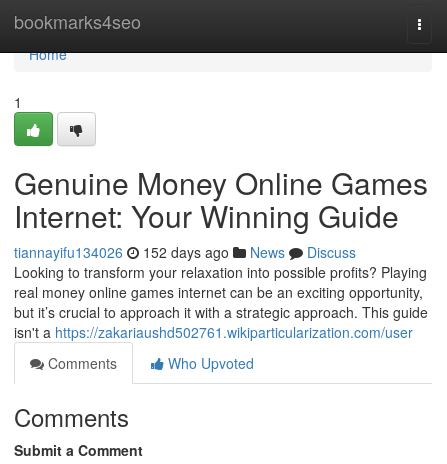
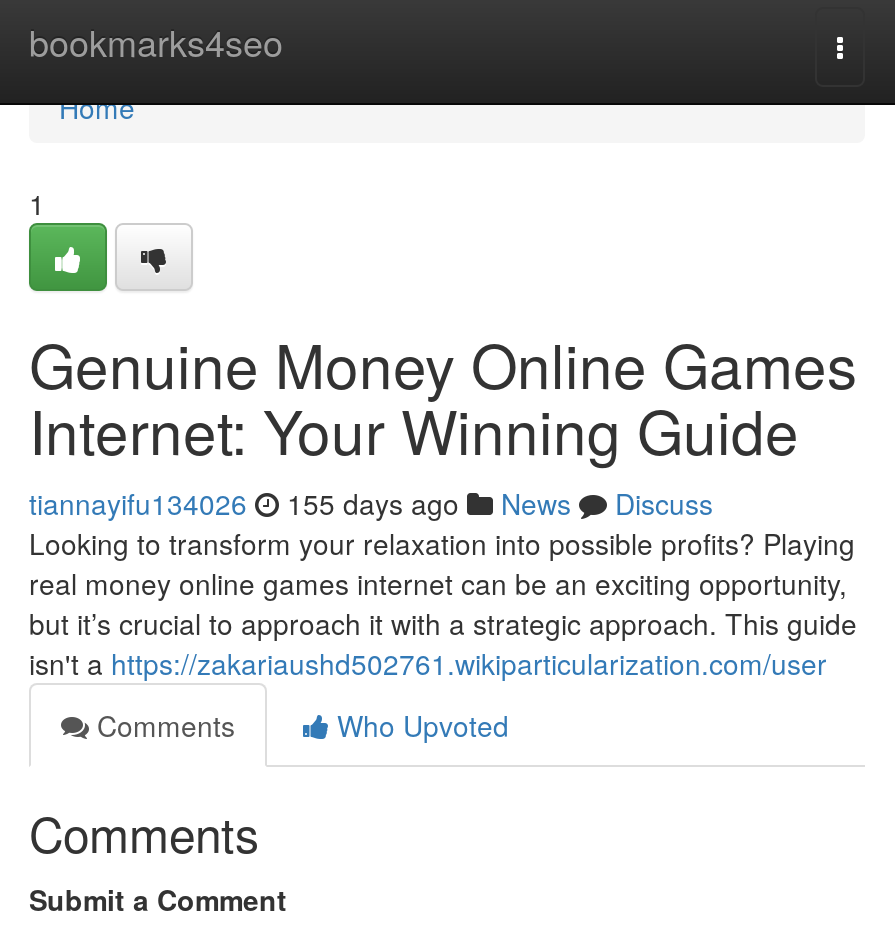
[14,242,356,262] tiannayifu134026 152 days ago News Discuss -> [29,483,713,523] tiannayifu134026 155 days ago News Discuss

